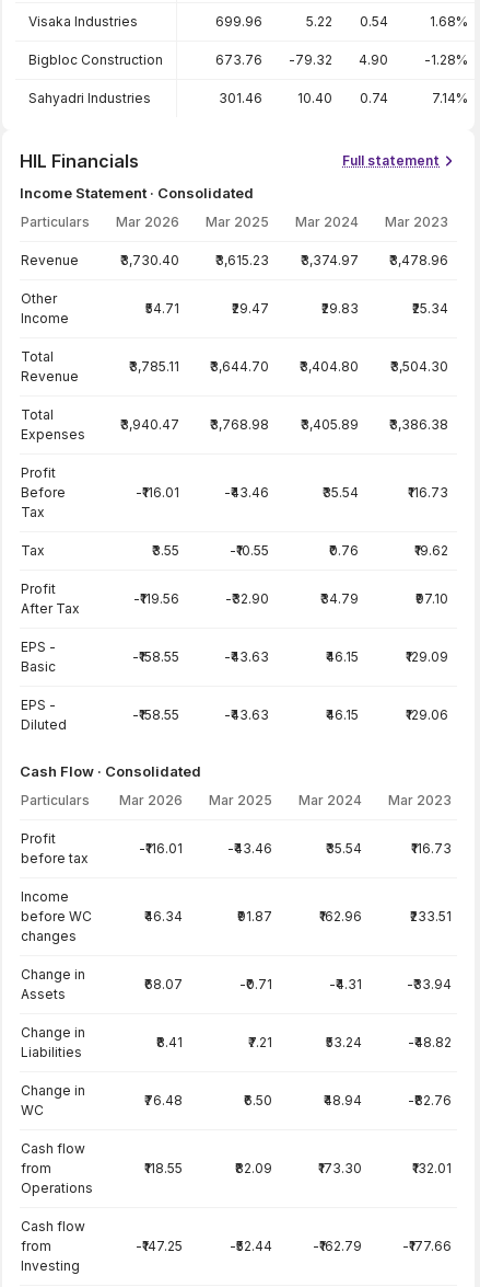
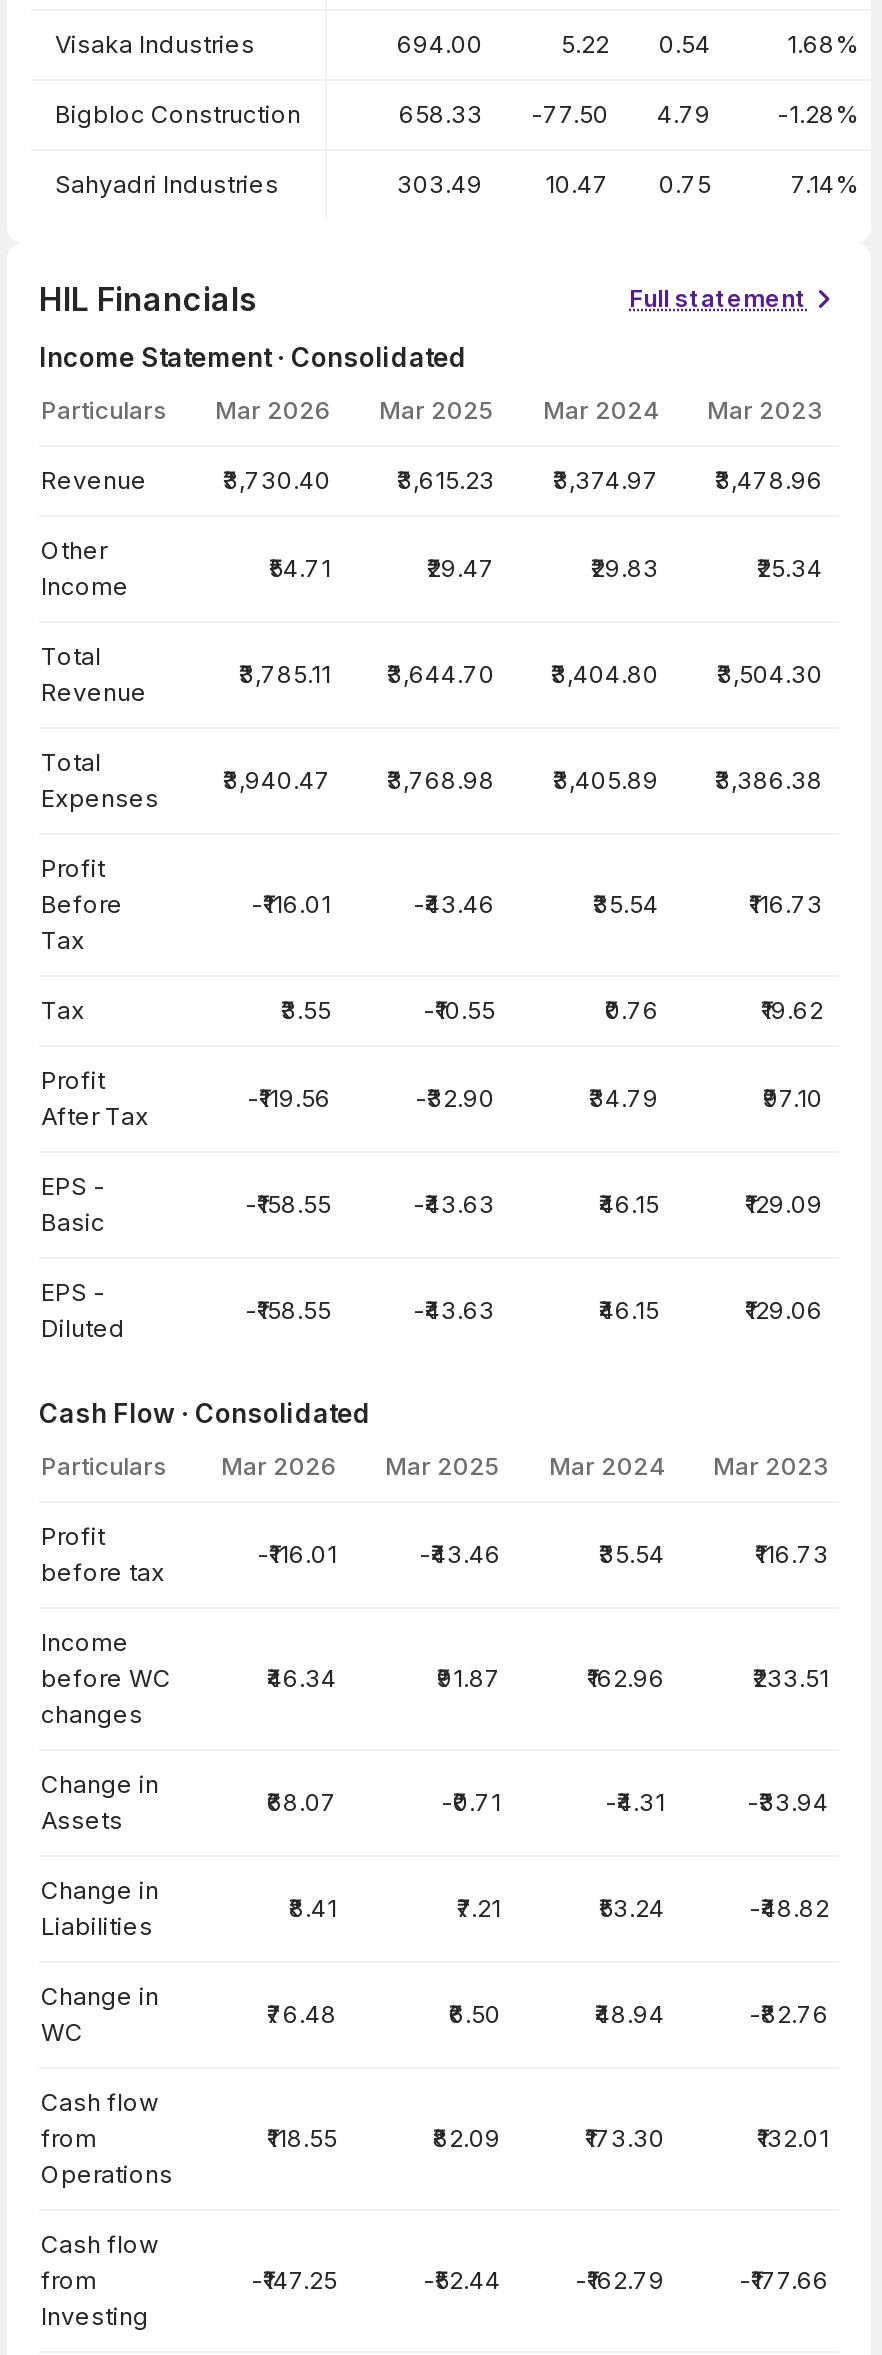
[215,13,262,30] 699.96 -> [397,29,483,59] 694.00
[215,51,262,68] 673.76 -> [399,99,483,129] 658.33
[289,51,332,68] -79.32 -> [531,99,609,129] -77.50
[359,51,388,68] 4.90 -> [657,99,711,129] 4.79
[219,90,262,106] 301.46 -> [397,169,483,199] 303.49
[297,90,332,106] 10.40 -> [545,169,609,199] 10.47
[360,90,388,106] 0.74 -> [659,169,711,199] 0.75

